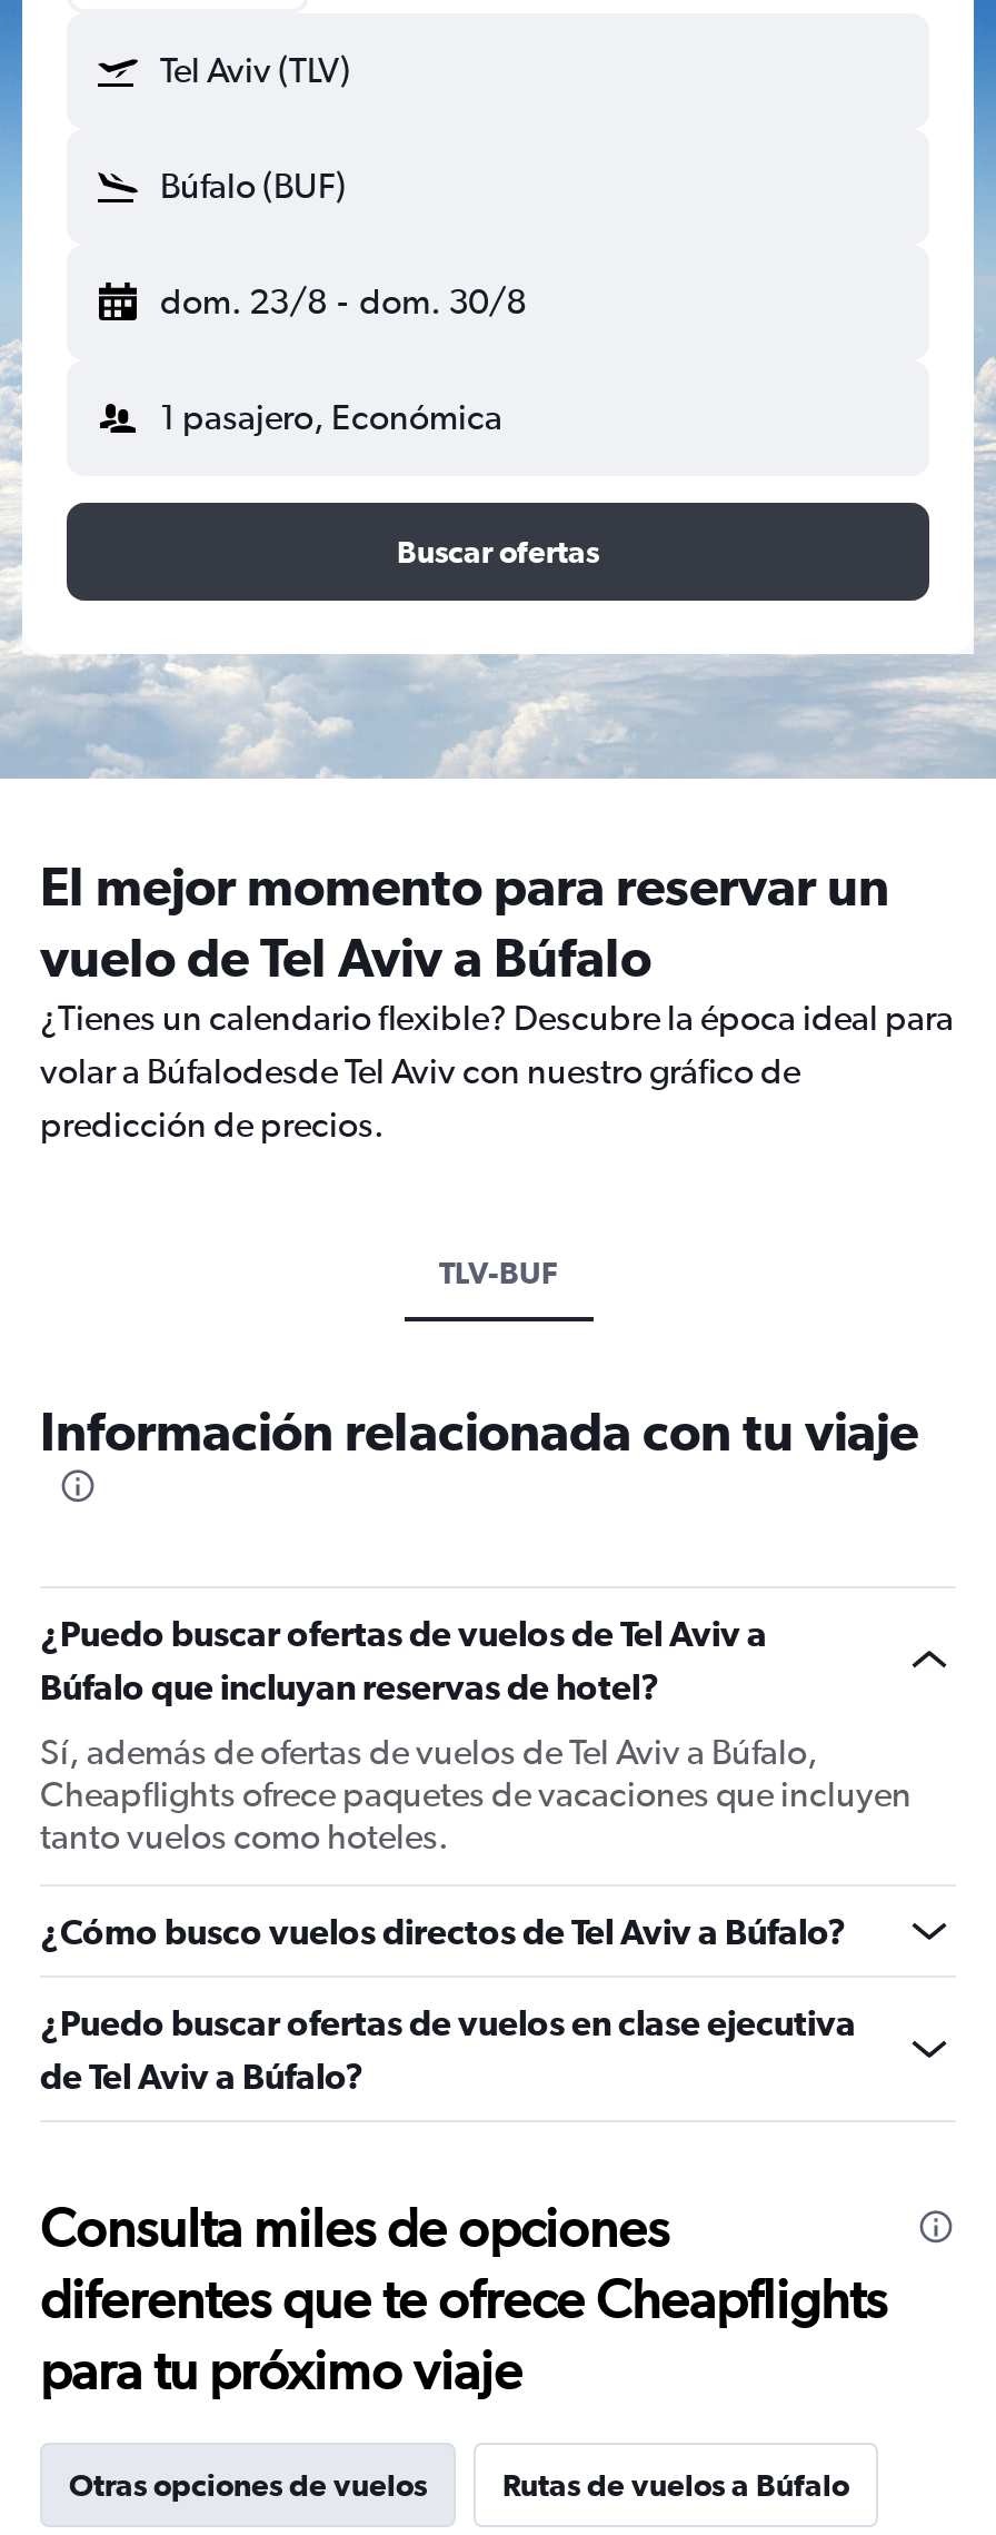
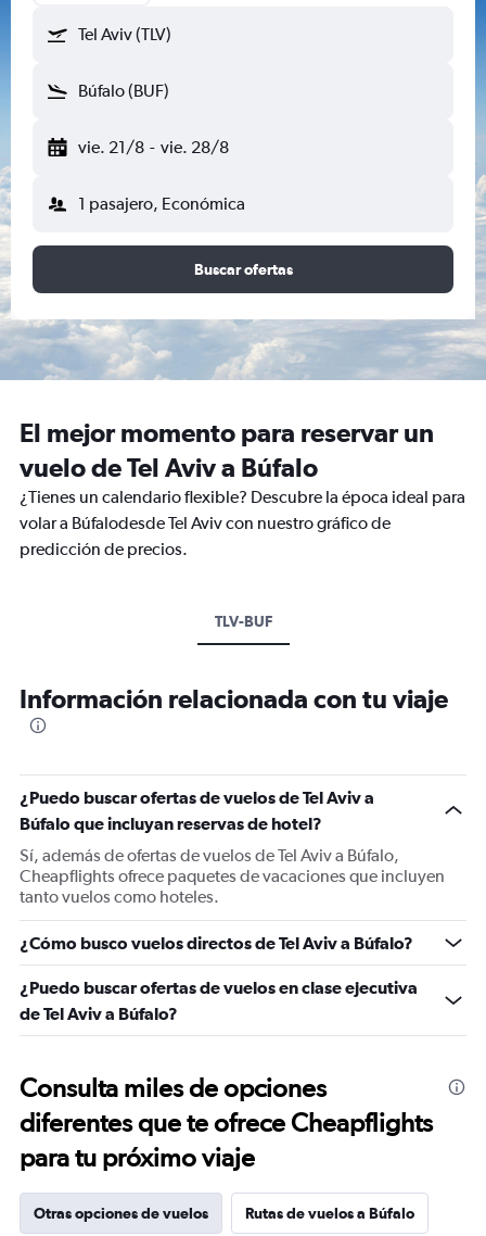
[160,280,526,323] dom. 23/8 - dom. 30/8 -> [78,137,228,157] vie. 21/8 - vie. 28/8

